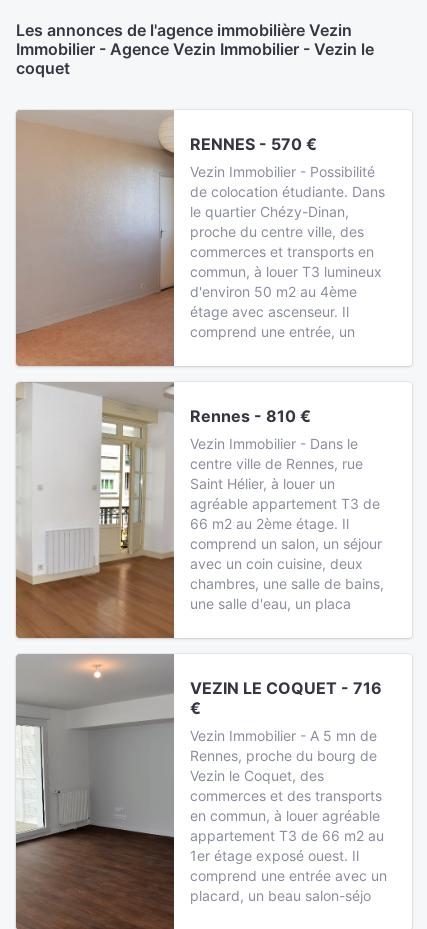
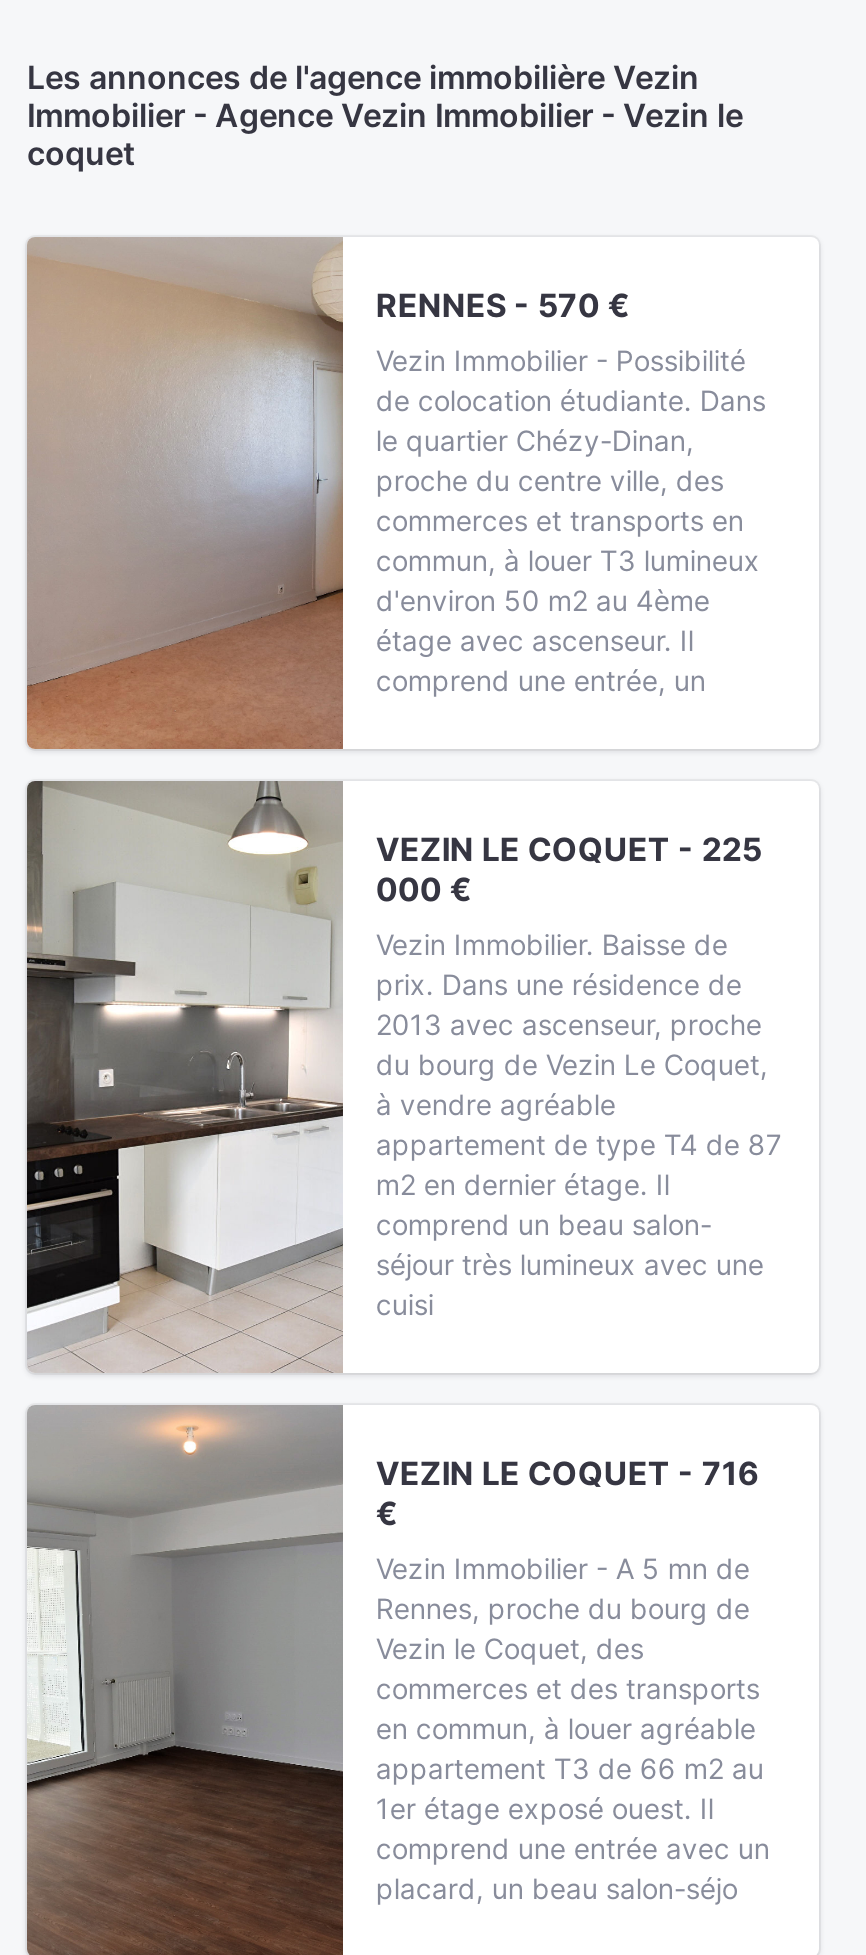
[15,383,384,639] [image] | Rennes - 810 € | Vezin Immobilier - Dans le | centre ville de Rennes, rue | Saint Hélier, à louer un | agréable appartement T3 de | 66 m2 au 2ème étage. Il | comprend un salon, un séjour | avec un coin cuisine, deux | chambres, une salle de bains, | une salle d'eau, un placa -> [25,781,782,1373] [image] | VEZIN LE COQUET - 225 | 000 € | Vezin Immobilier. Baisse de | prix. Dans une résidence de | 2013 avec ascenseur, proche | du bourg de Vezin Le Coquet, | à vendre agréable | appartement de type T4 de 87 | m2 en dernier étage. Il | comprend un beau salon- | séjour très lumineux avec une | cuisi

